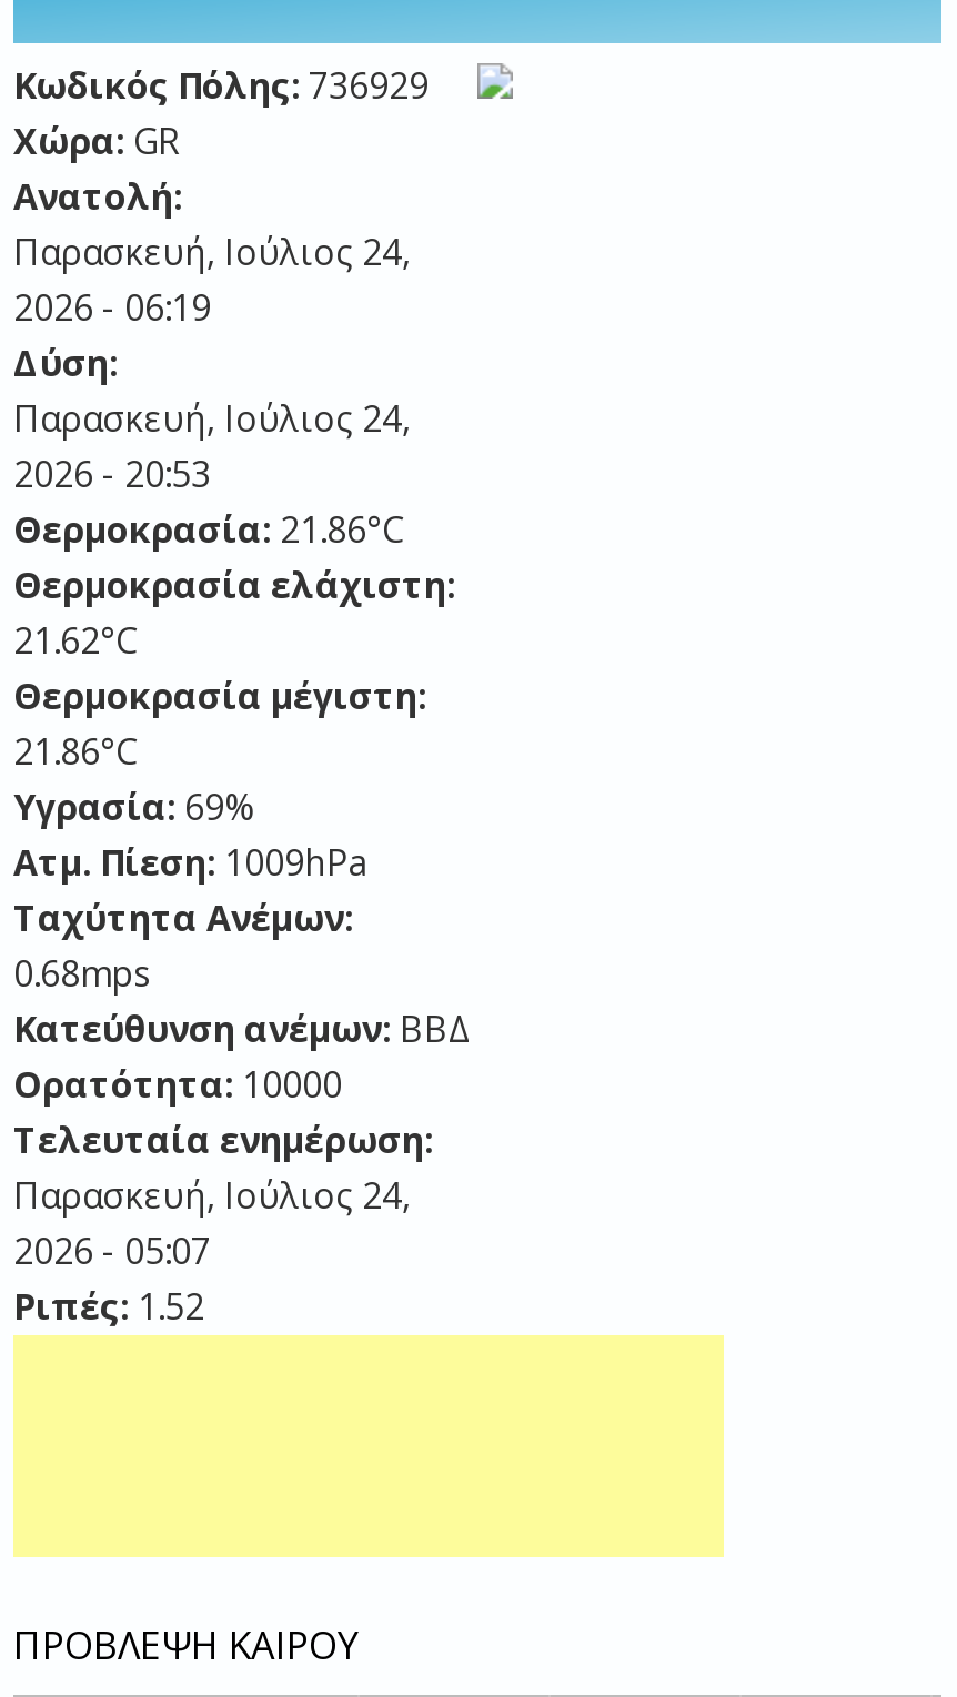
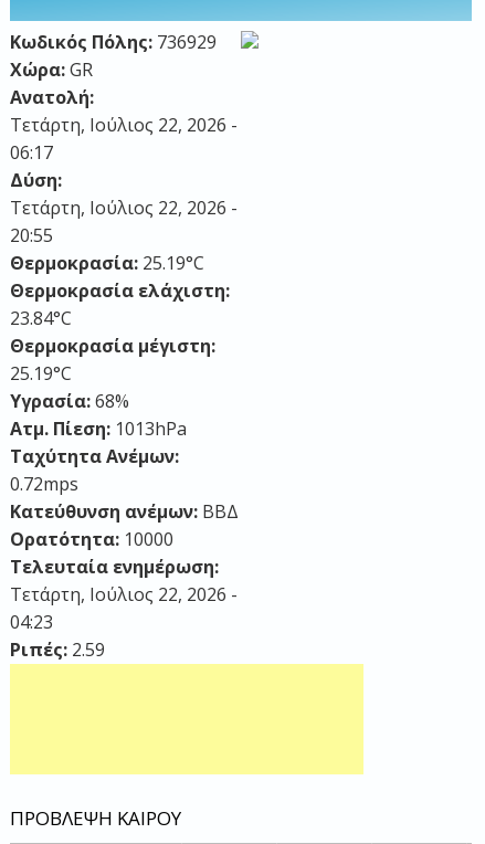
[13,228,411,333] Παρασκευή, Ιούλιος 24, | 2026 - 06:19 -> [10,113,238,165] Τετάρτη, Ιούλιος 22, 2026 - | 06:17
[13,395,411,555] Παρασκευή, Ιούλιος 24, | 2026 - 20:53 | Θερμοκρασία: 21.86°C -> [10,196,238,276] Τετάρτη, Ιούλιος 22, 2026 - | 20:55 | Θερμοκρασία: 25.19°C
[13,617,138,666] 21.62°C -> [10,306,72,331] 23.84°C
[13,728,369,888] 21.86°C | Υγρασία: 69% | Ατμ. Πίεση: 1009hPa -> [10,362,187,441] 25.19°C | Υγρασία: 68% | Ατμ. Πίεση: 1013hPa
[13,950,151,999] 0.68mps -> [10,472,78,496] 0.72mps
[13,1172,411,1332] Παρασκευή, Ιούλιος 24, | 2026 - 05:07 | Ριπές: 1.52 -> [10,583,238,662] Τετάρτη, Ιούλιος 22, 2026 - | 04:23 | Ριπές: 2.59

